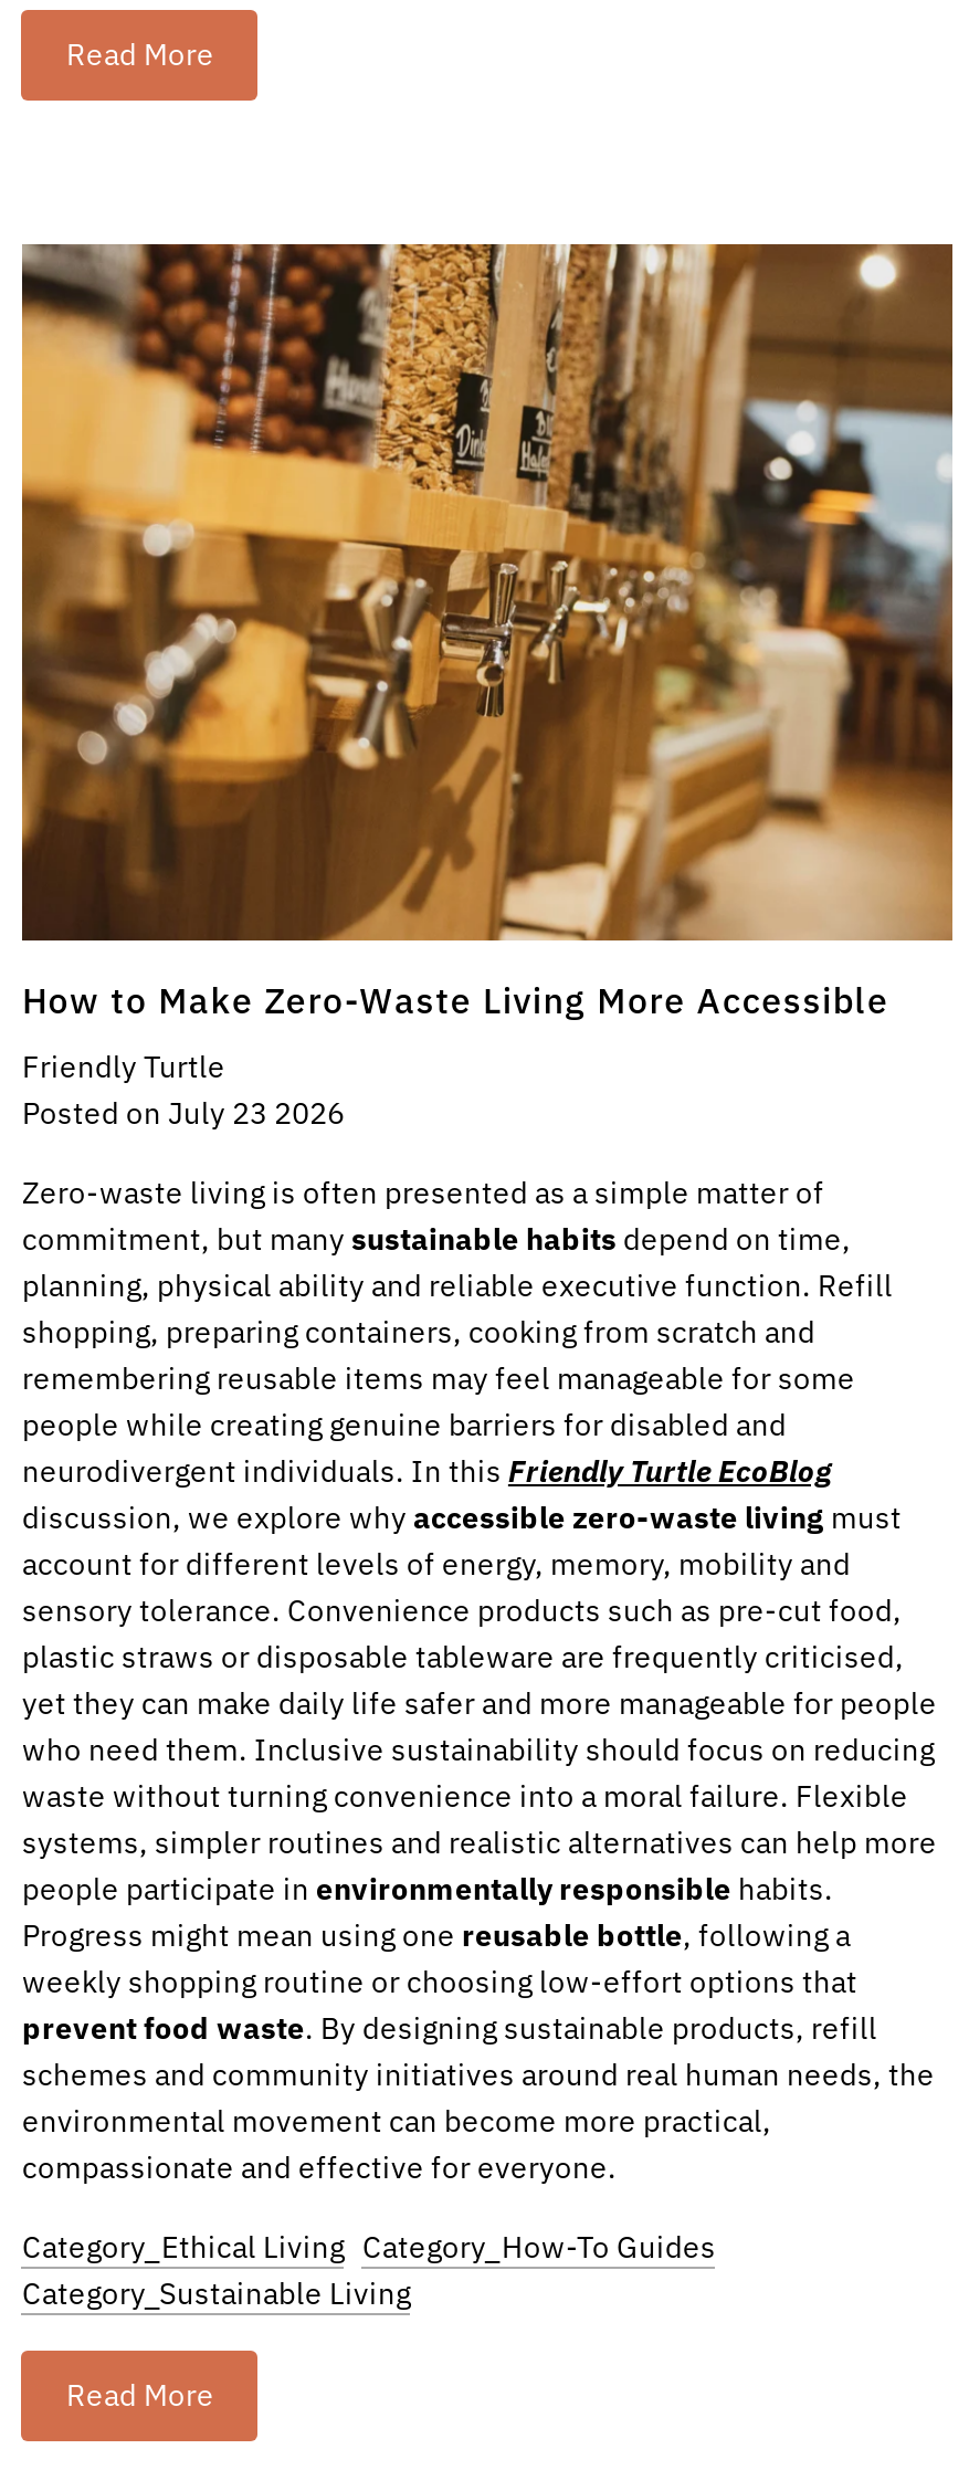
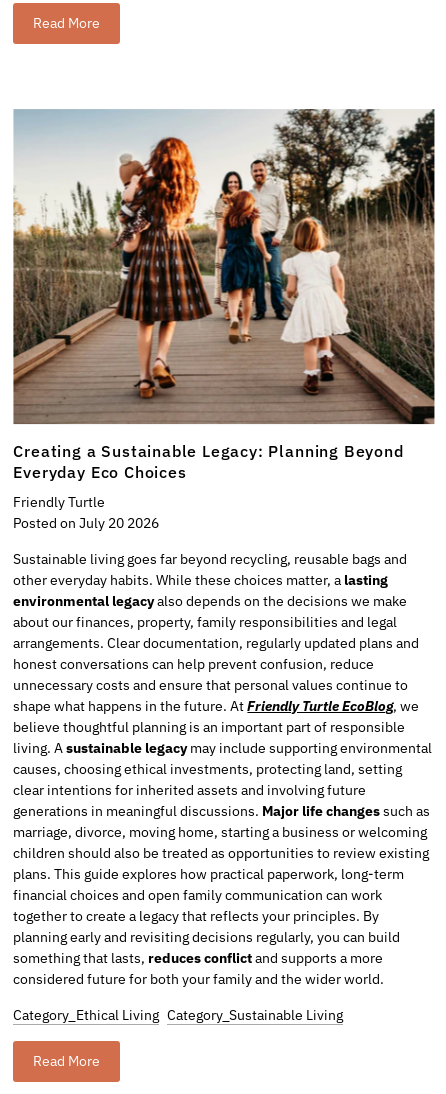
[21,242,954,1021] [image] | How to Make Zero-Waste Living More Accessible -> [13,109,435,481] [image] | Creating a Sustainable Legacy: Planning Beyond | Everyday Eco Choices
moved [22,1045,225,1085] -> [13,492,105,510]: Friendly Turtle
[22,1092,345,1132] Posted on July 23 2026 -> [13,513,159,531] Posted on July 20 2026
[22,1171,937,2186] Zero-waste living is often presented as a simple matter of | commitment, but many sustainable habits depend on time, | planning, physical ability and reliable executive function. Refill | shopping, preparing containers, cooking from scratch and | remembering reusable items may feel manageable for some | people while creating genuine barriers for disabled and | neurodivergent individuals. In this Friendly Turtle EcoBlog | discussion, we explore why accessible zero-waste living must | account for different levels of energy, memory, mobility and | sensory tolerance. Convenience products such as pre-cut food, | plastic straws or disposable tableware are frequently criticised, | yet they can make daily life safer and more manageable for people | who need them. Inclusive sustainability should focus on reducing | waste without turning convenience into a moral failure. Flexible | systems, simpler routines and realistic alternatives can help more | people participate in environmentally responsible habits. | Progress might mean using one reusable bottle, following a | weekly shopping routine or choosing low-effort options that | prevent food waste. By designing sustainable products, refill | schemes and community initiatives around real human needs, the | environmental movement can become more practical, | compassionate and effective for everyone. -> [13,549,432,987] Sustainable living goes far beyond recycling, reusable bags and | other everyday habits. While these choices matter, a lasting | environmental legacy also depends on the decisions we make | about our finances, property, family responsibilities and legal | arrangements. Clear documentation, regularly updated plans and | honest conversations can help prevent confusion, reduce | unnecessary costs and ensure that personal values continue to | shape what happens in the future. At Friendly Turtle EcoBlog, we | believe thoughtful planning is an important part of responsible | living. A sustainable legacy may include supporting environmental | causes, choosing ethical investments, protecting land, setting | clear intentions for inherited assets and involving future | generations in meaningful discussions. Major life changes such as | marriage, divorce, moving home, starting a business or welcoming | children should also be treated as opportunities to review existing | plans. This guide explores how practical paperwork, long-term | financial choices and open family communication can work | together to create a legacy that reflects your principles. By | planning early and revisiting decisions regularly, you can build | something that lasts, reduces conflict and supports a more | considered future for both your family and the wider world.
[22,2226,716,2312] Category_Ethical Living Category_How-To Guides | Category_Sustainable Living -> [13,1005,343,1023] Category_Ethical Living Category_Sustainable Living

